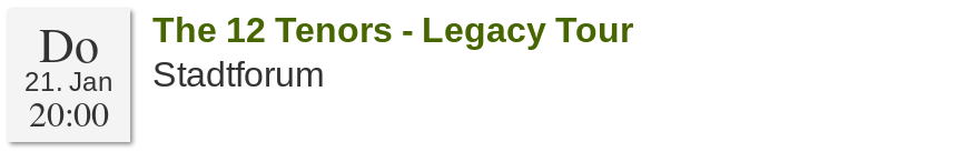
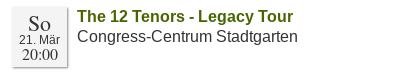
[24,11,114,98] Do | 21. Jan -> [19,8,60,47] So | 21. Mär
[152,55,324,93] Stadtforum -> [77,28,298,45] Congress-Centrum Stadtgarten

